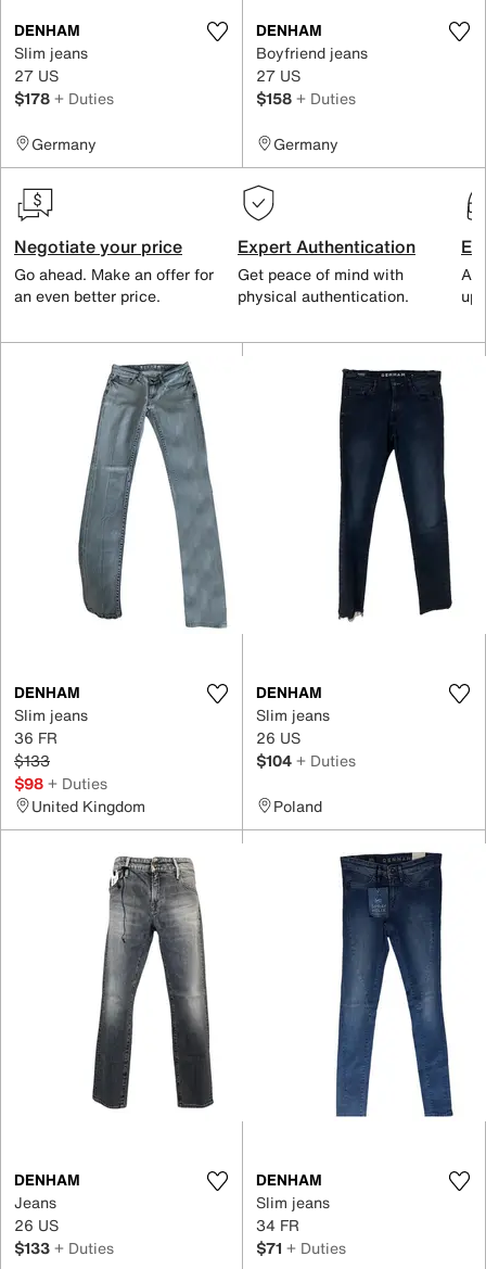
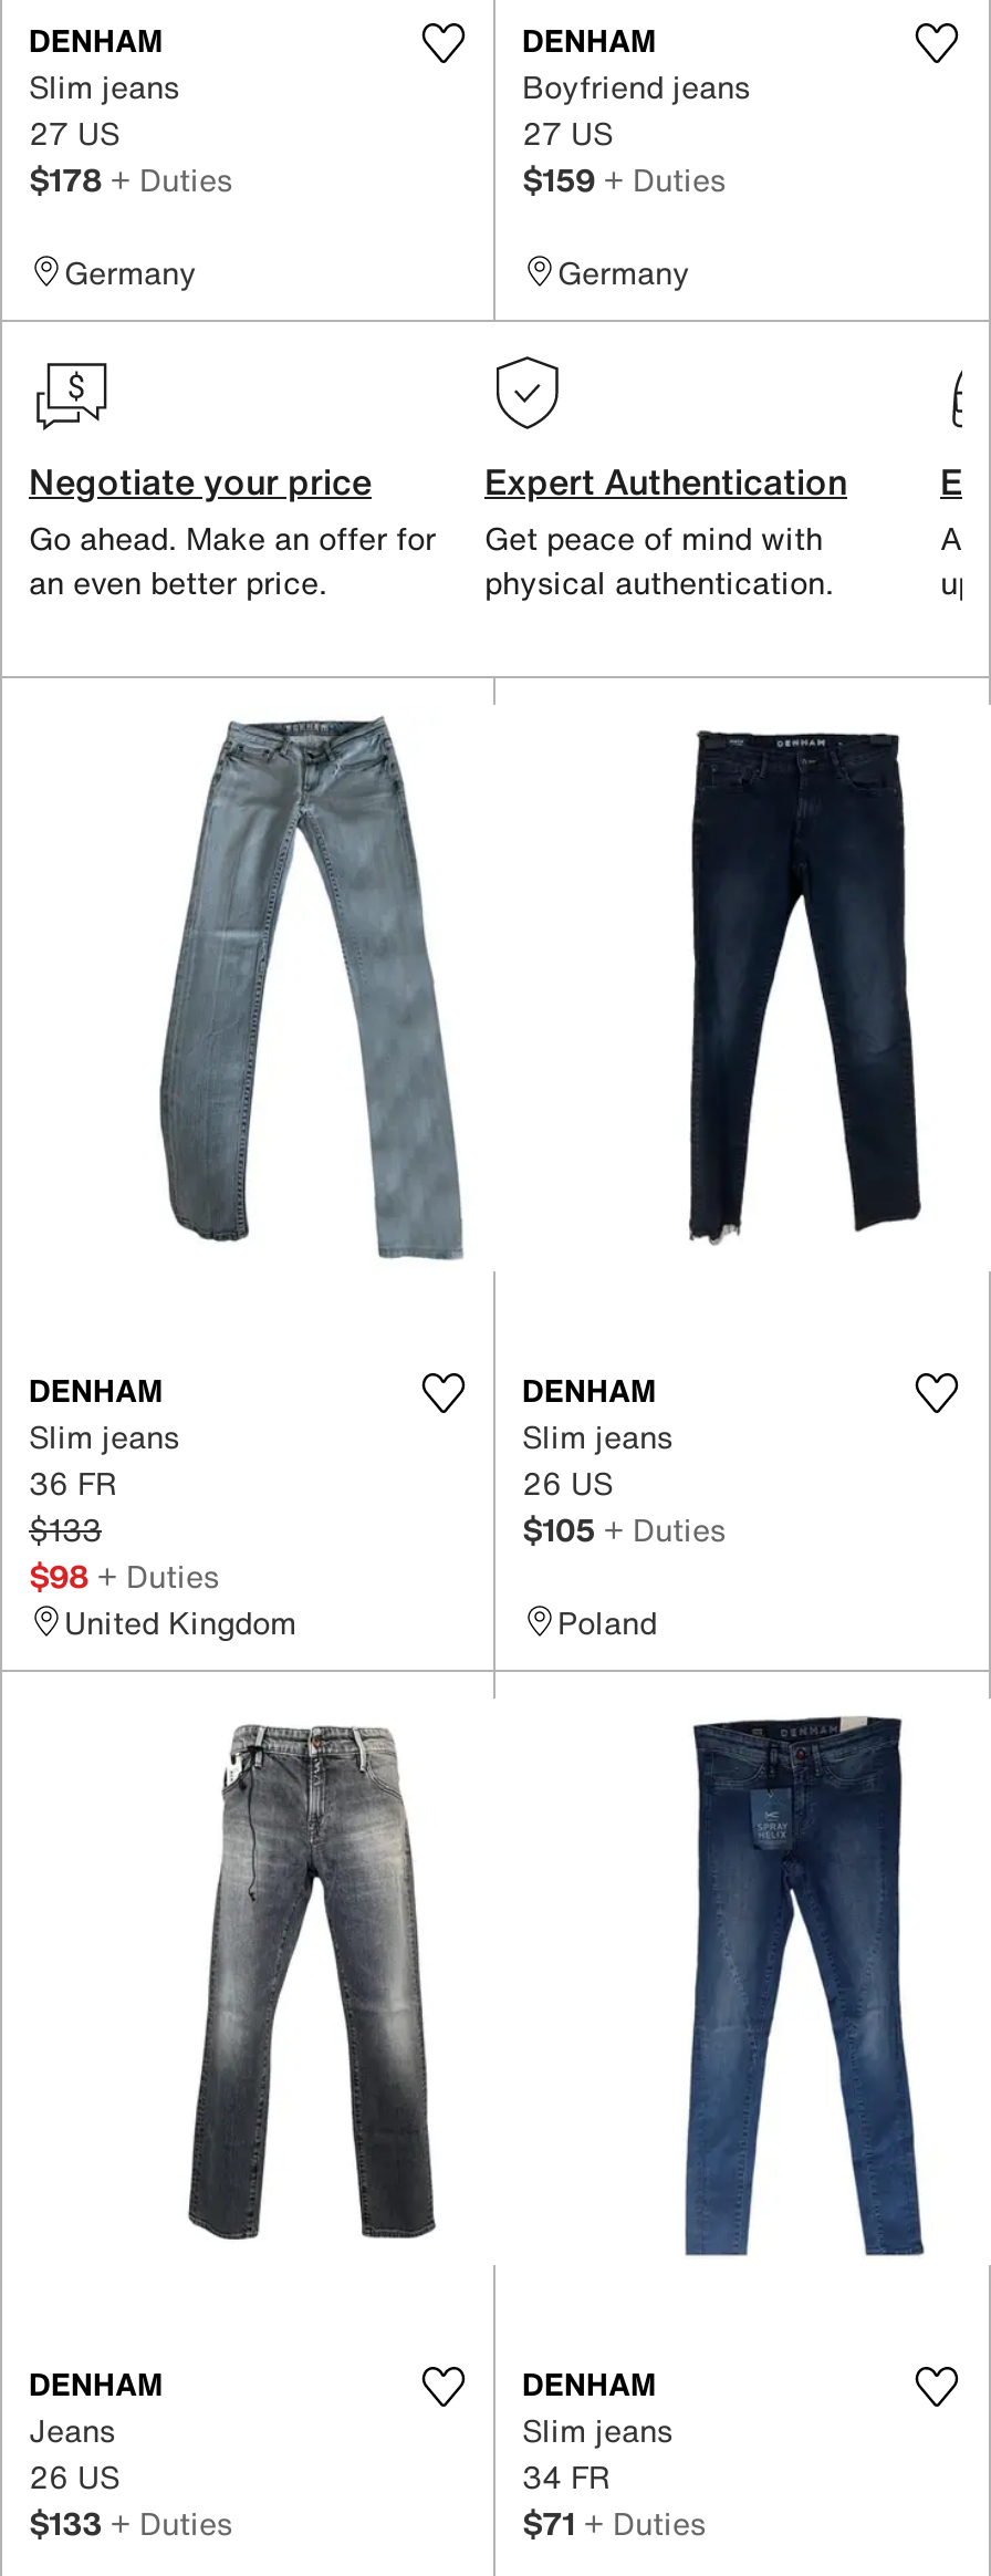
[256,86,356,109] $158 + Duties -> [522,155,726,201] $159 + Duties
[256,748,356,771] $104 + Duties -> [522,1505,726,1551] $105 + Duties

